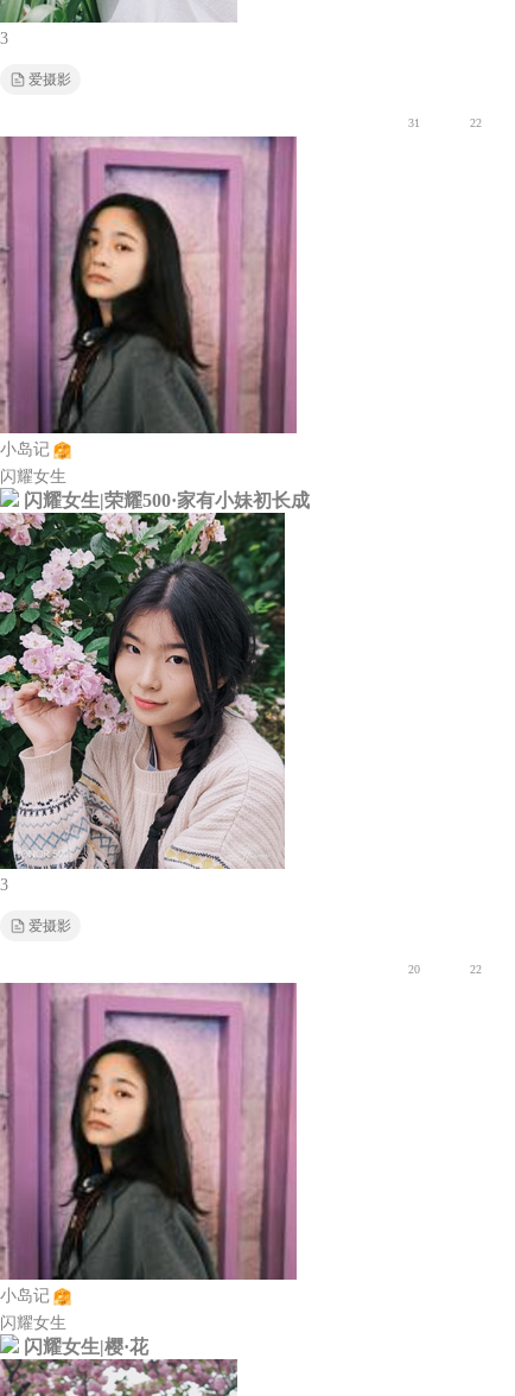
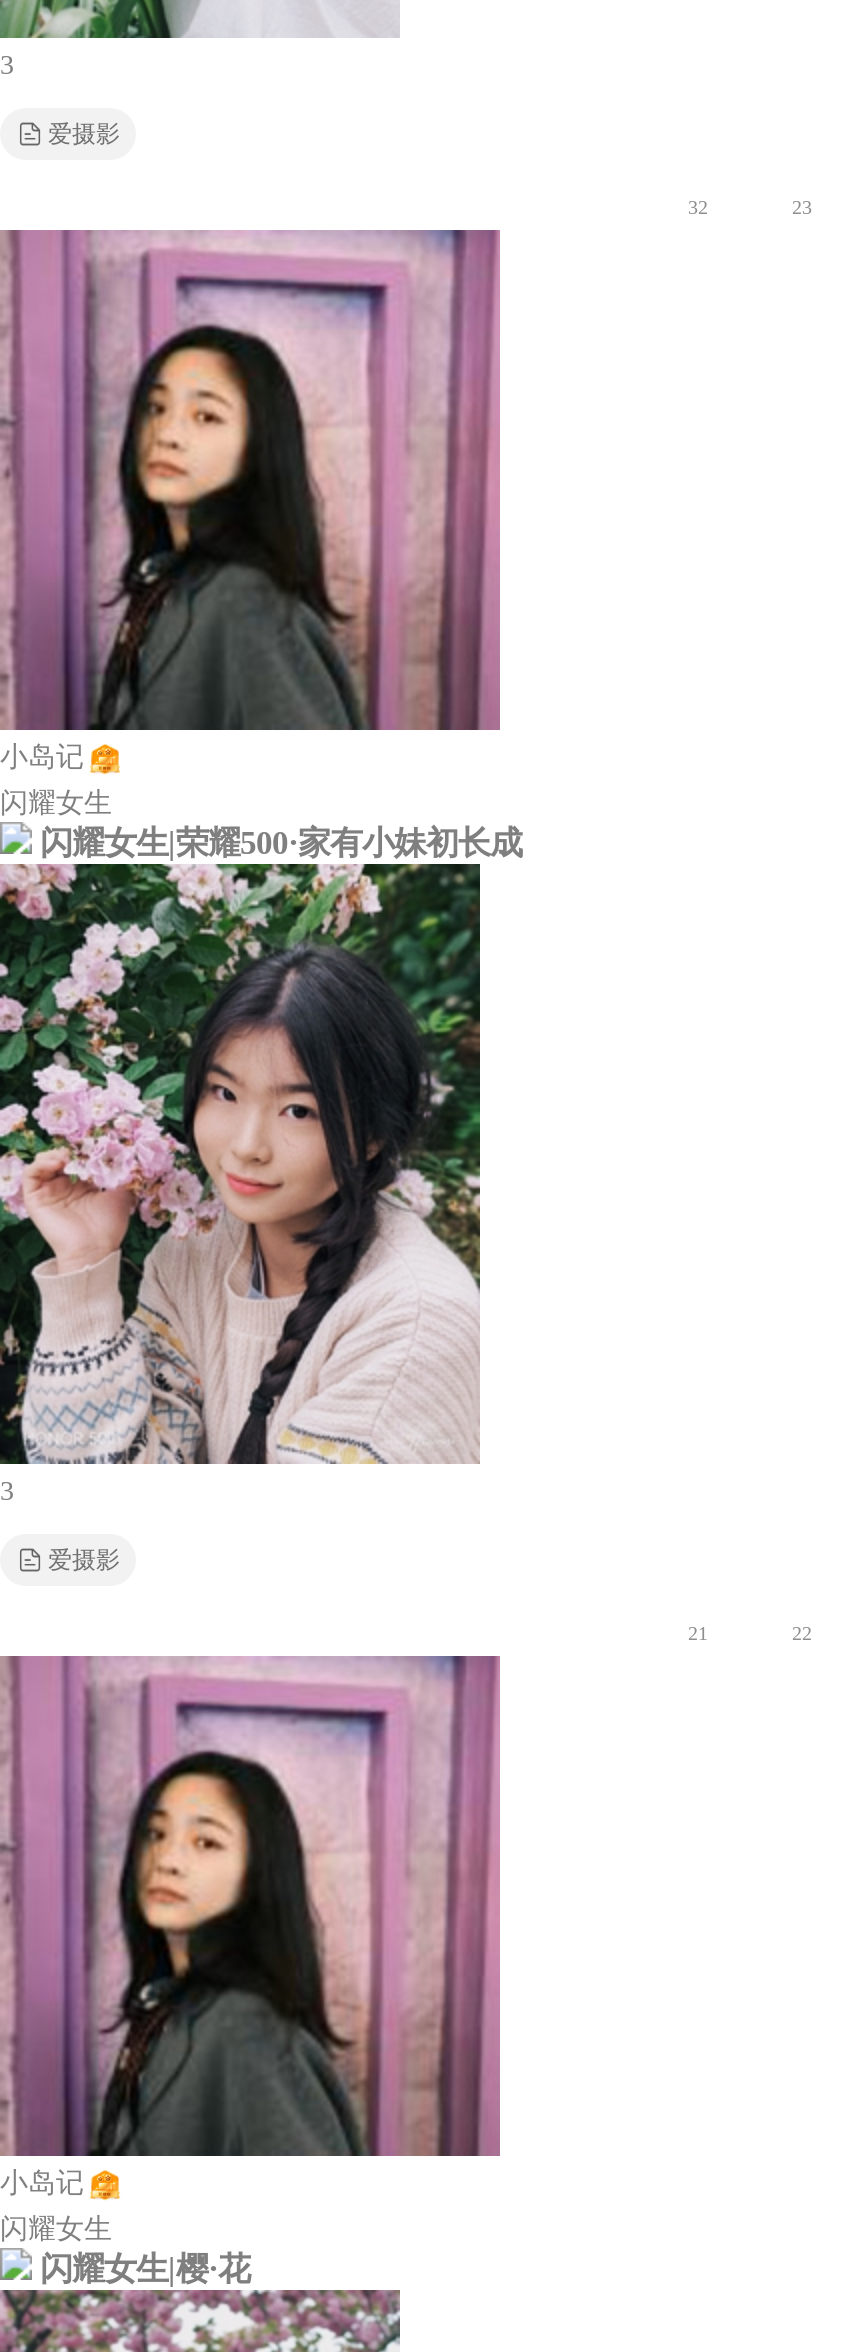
[408,116,420,129] 31 -> [688,196,708,218] 32
[470,116,482,129] 22 -> [792,196,812,218] 23
[408,963,420,976] 20 -> [688,1622,708,1644] 21

